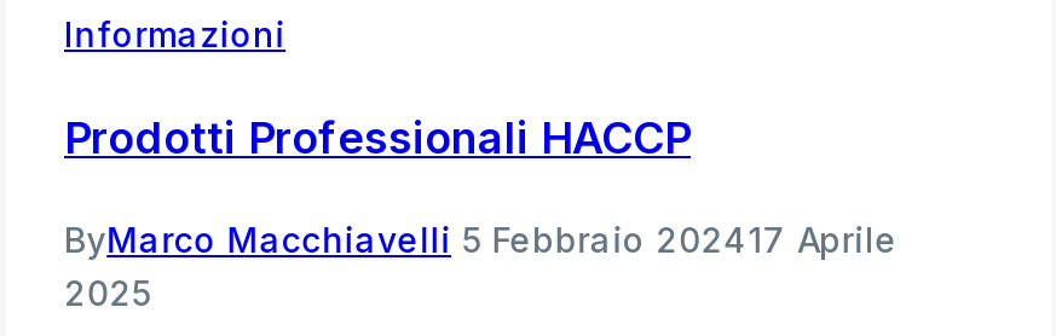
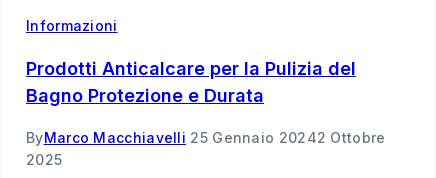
[64,113,691,163] Prodotti Professionali HACCP -> [26,58,356,106] Prodotti Anticalcare per la Pulizia del | Bagno Protezione e Durata
[64,219,898,260] ByMarco Macchiavelli 5 Febbraio 2024 17 Aprile -> [26,129,385,146] ByMarco Macchiavelli 25 Gennaio 2024 2 Ottobre

